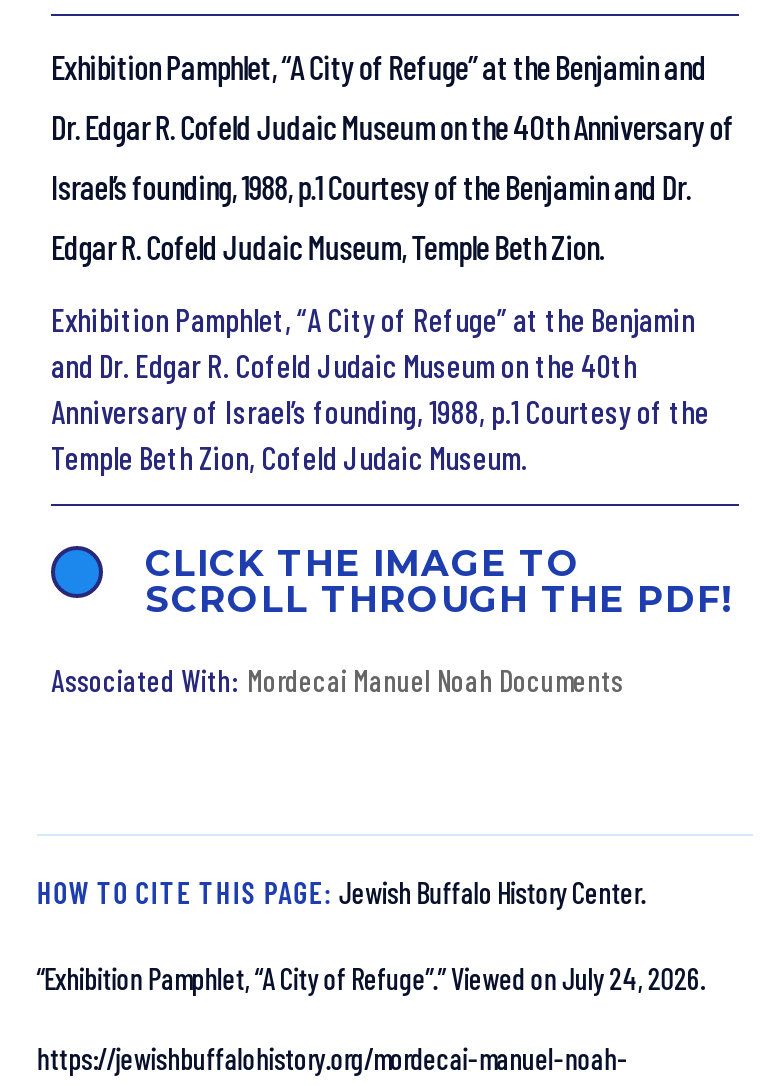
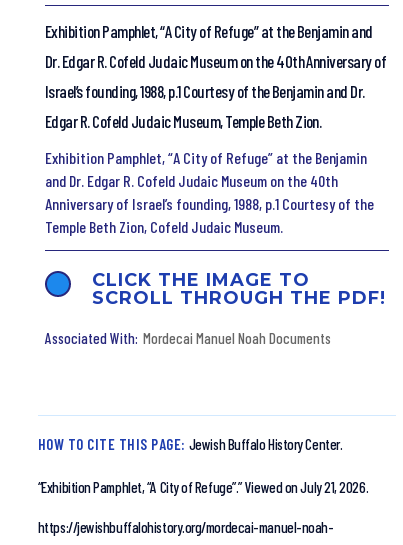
[37,961,705,997] “Exhibition Pamphlet, “A City of Refuge”.” Viewed on July 24, 2026. -> [38,478,368,496] “Exhibition Pamphlet, “A City of Refuge”.” Viewed on July 21, 2026.

